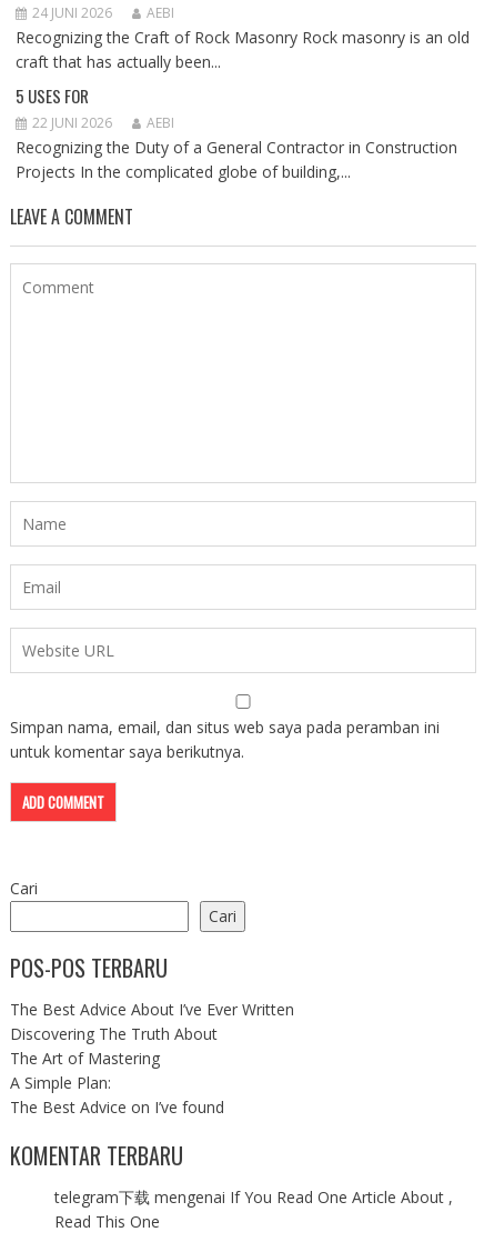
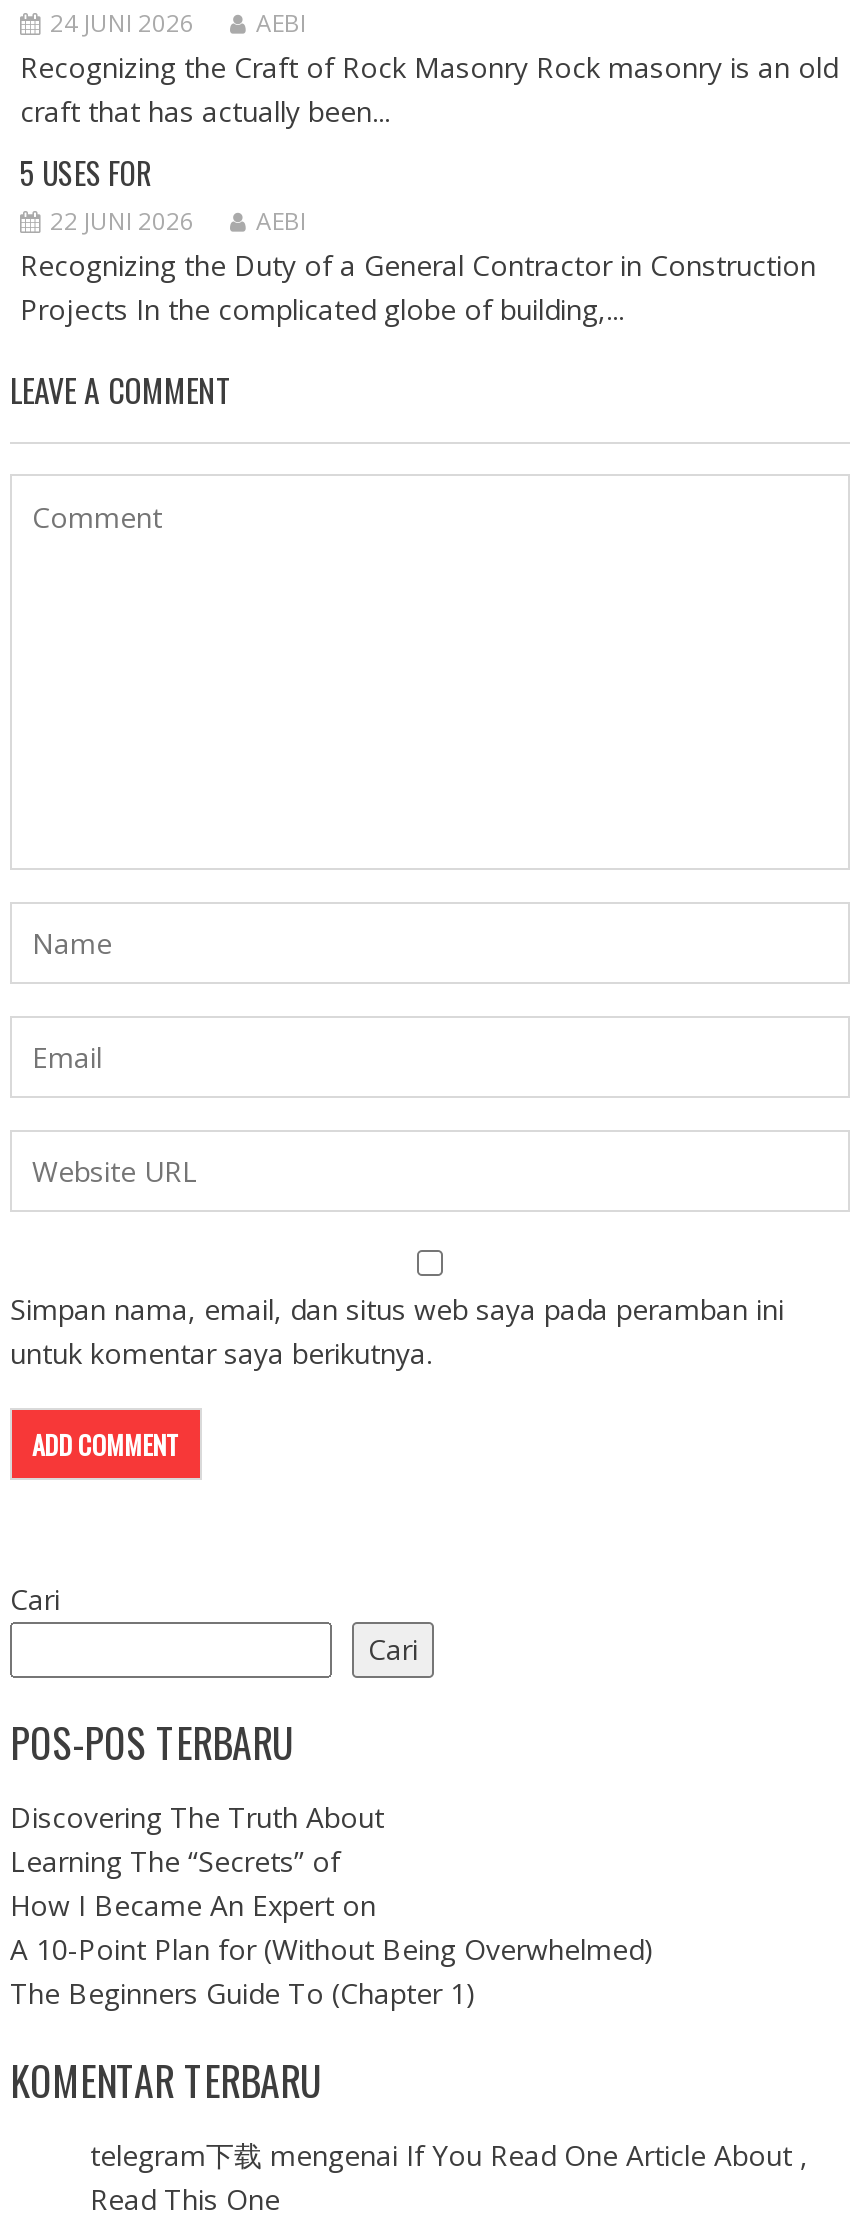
[10,999,294,1020] The Best Advice About I’ve Ever Written -> none
moved [10,1023,218,1044] -> [10,1798,384,1836]: Discovering The Truth About
[10,1047,224,1117] The Art of Mastering | A Simple Plan: | The Best Advice on I’ve found -> [10,1842,654,2012] Learning The “Secrets” of | How I Became An Expert on | A 10-Point Plan for (Without Being Overwhelmed) | The Beginners Guide To (Chapter 1)

